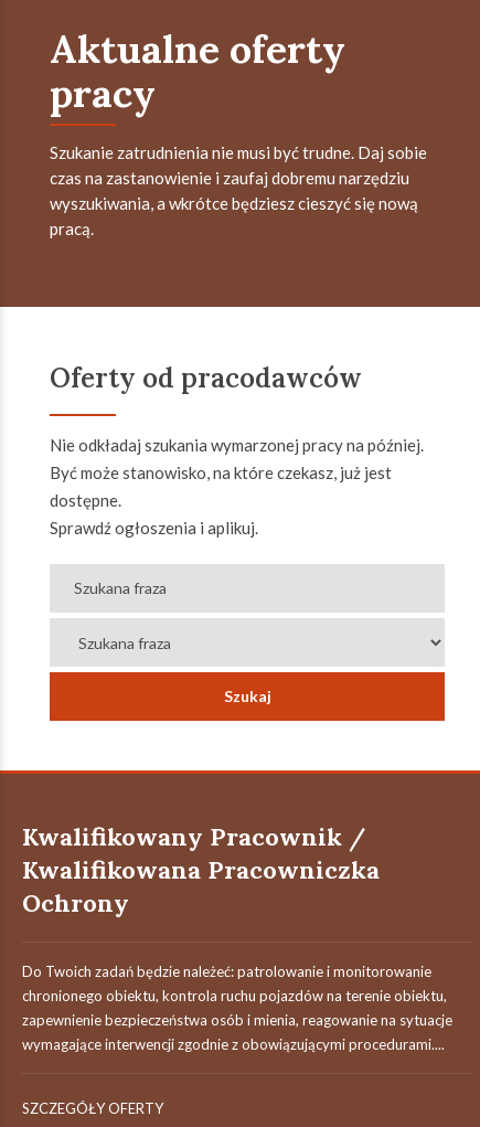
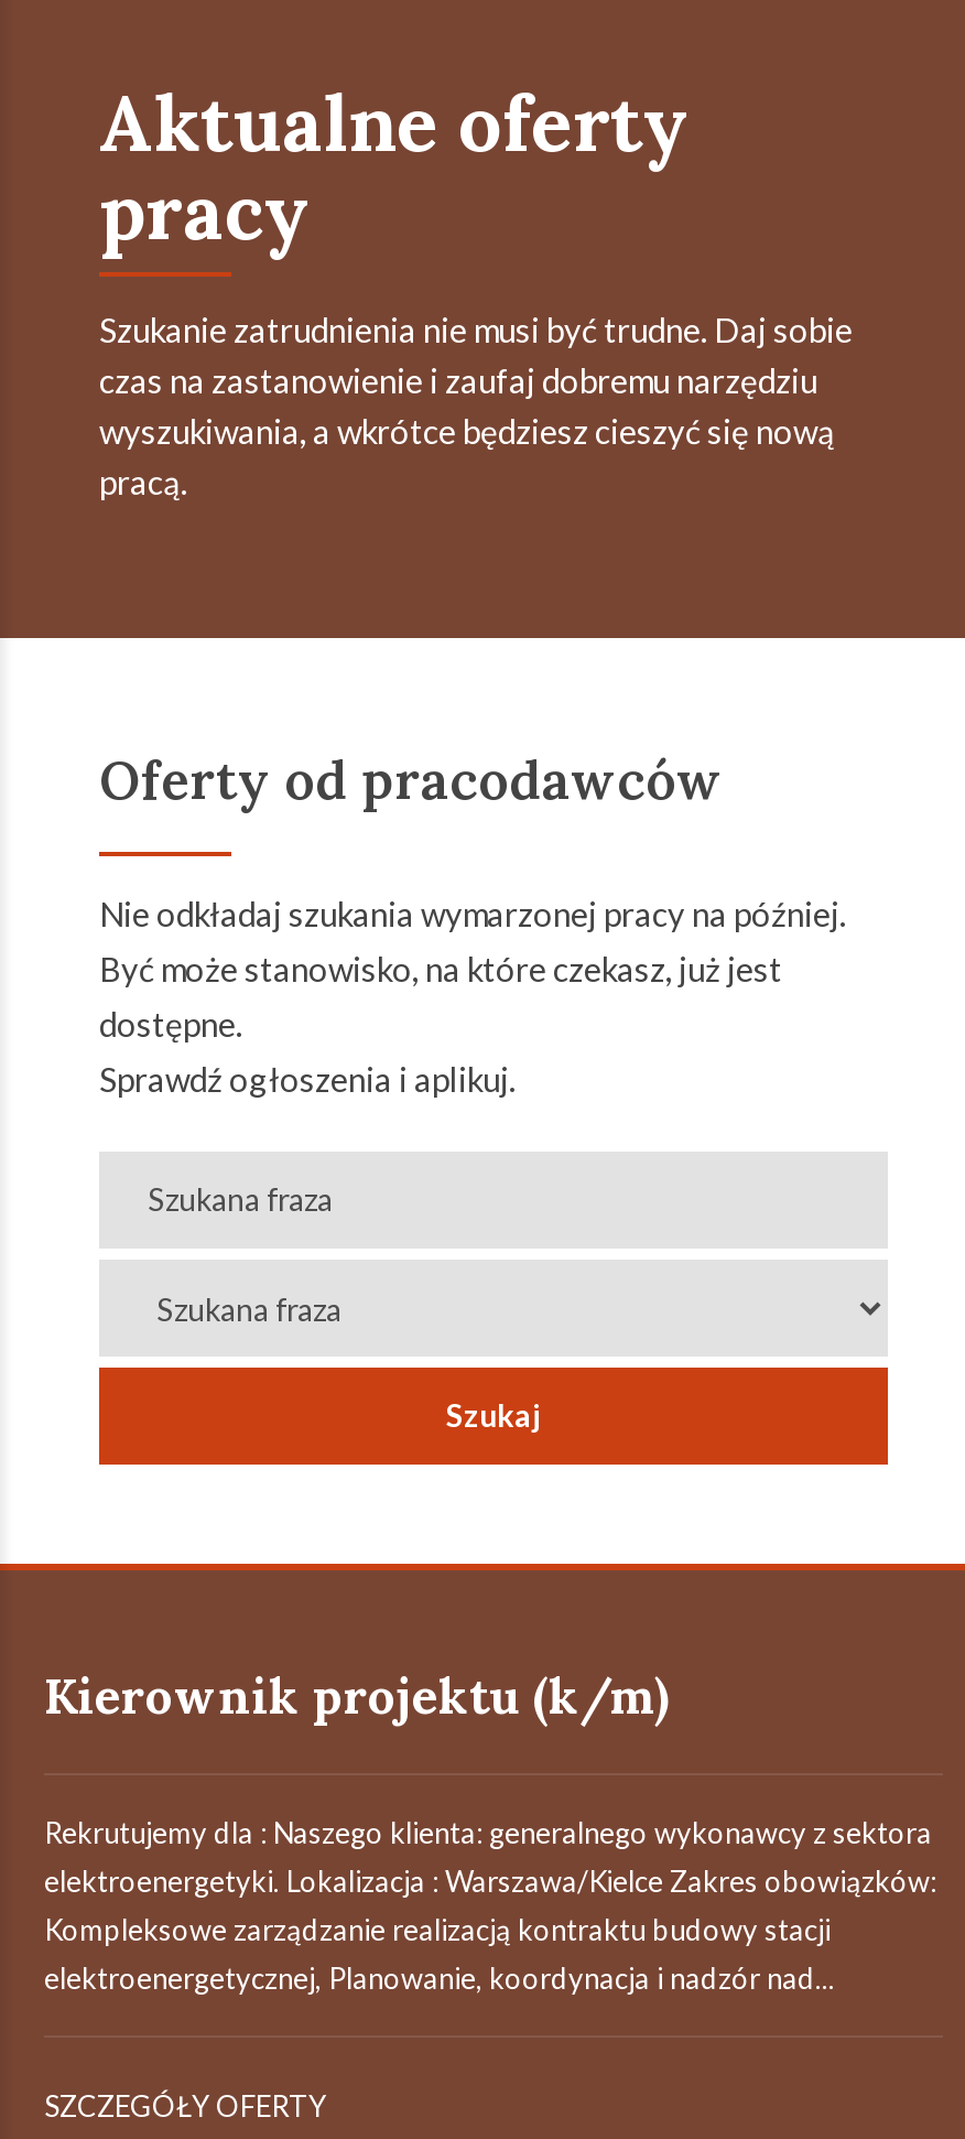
[22,821,380,918] Kwalifikowany Pracownik / | Kwalifikowana Pracowniczka | Ochrony -> [44,1665,670,1727] Kierownik projektu (k/m)
[22,963,452,1053] Do Twoich zadań będzie należeć: patrolowanie i monitorowanie | chronionego obiektu, kontrola ruchu pojazdów na terenie obiektu, | zapewnienie bezpieczeństwa osób i mienia, reagowanie na sytuacje | wymagające interwencji zgodnie z obowiązującymi procedurami.... -> [44,1815,936,1996] Rekrutujemy dla : Naszego klienta: generalnego wykonawcy z sektora | elektroenergetyki. Lokalizacja : Warszawa/Kielce Zakres obowiązków: | Kompleksowe zarządzanie realizacją kontraktu budowy stacji | elektroenergetycznej, Planowanie, koordynacja i nadzór nad...

